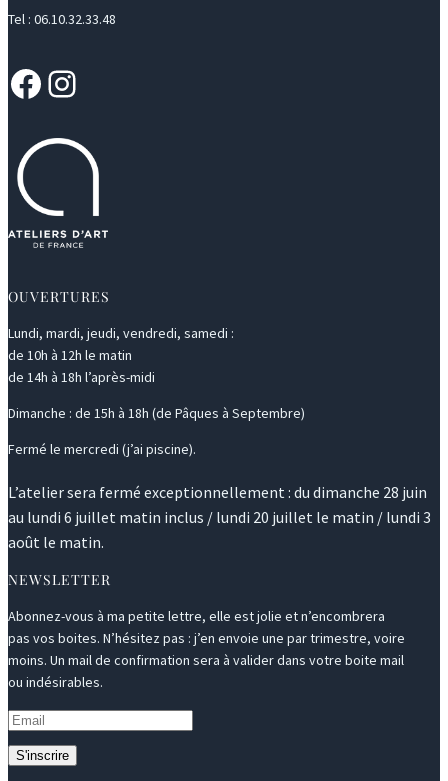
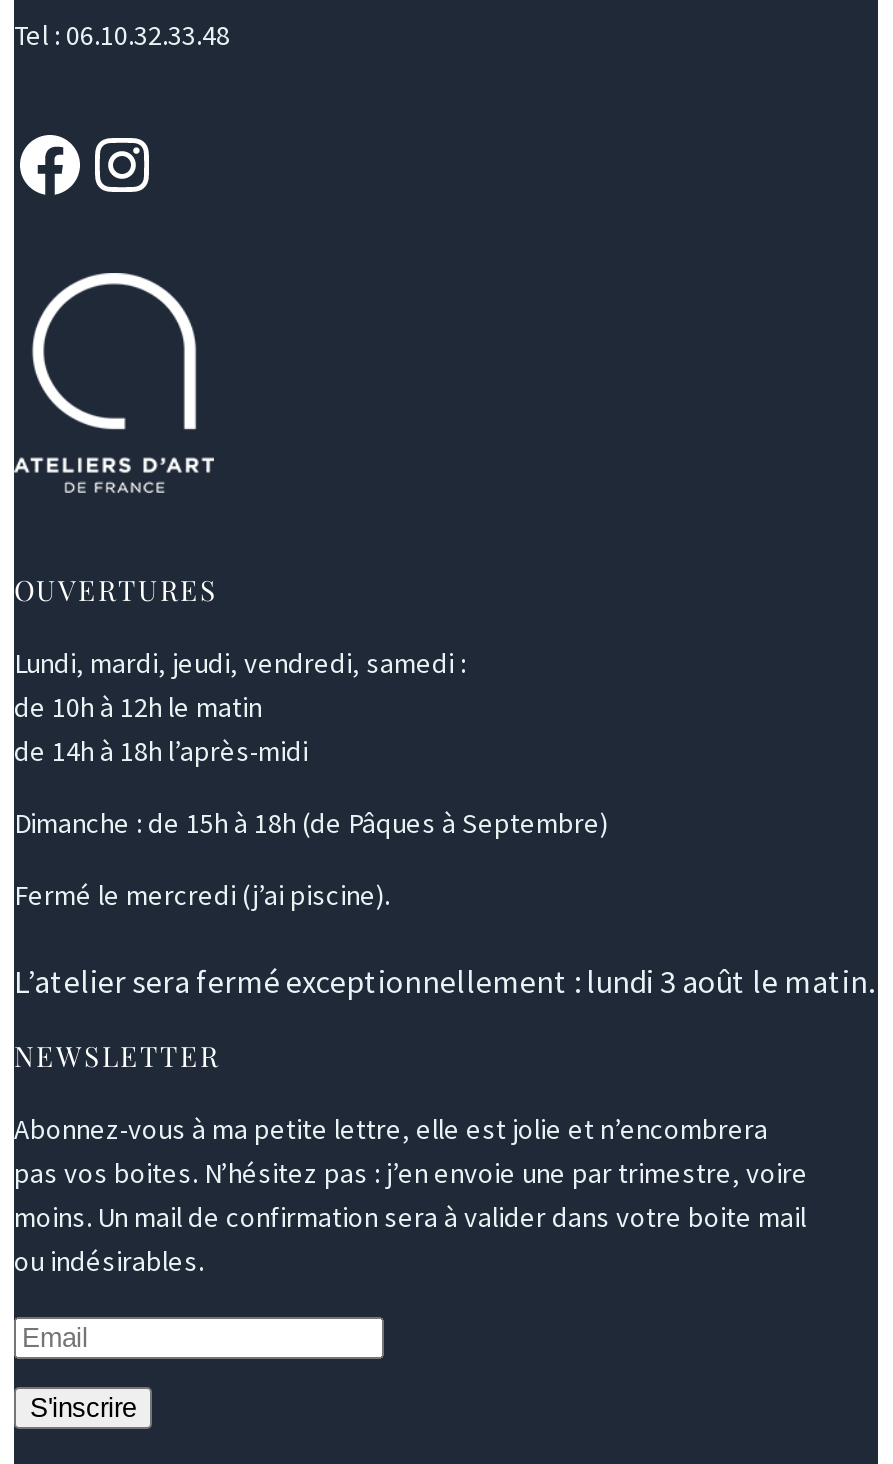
[8,482,431,552] L’atelier sera fermé exceptionnellement : du dimanche 28 juin | au lundi 6 juillet matin inclus / lundi 20 juillet le matin / lundi 3 | août le matin. -> [14,961,874,1001] L’atelier sera fermé exceptionnellement : lundi 3 août le matin.

